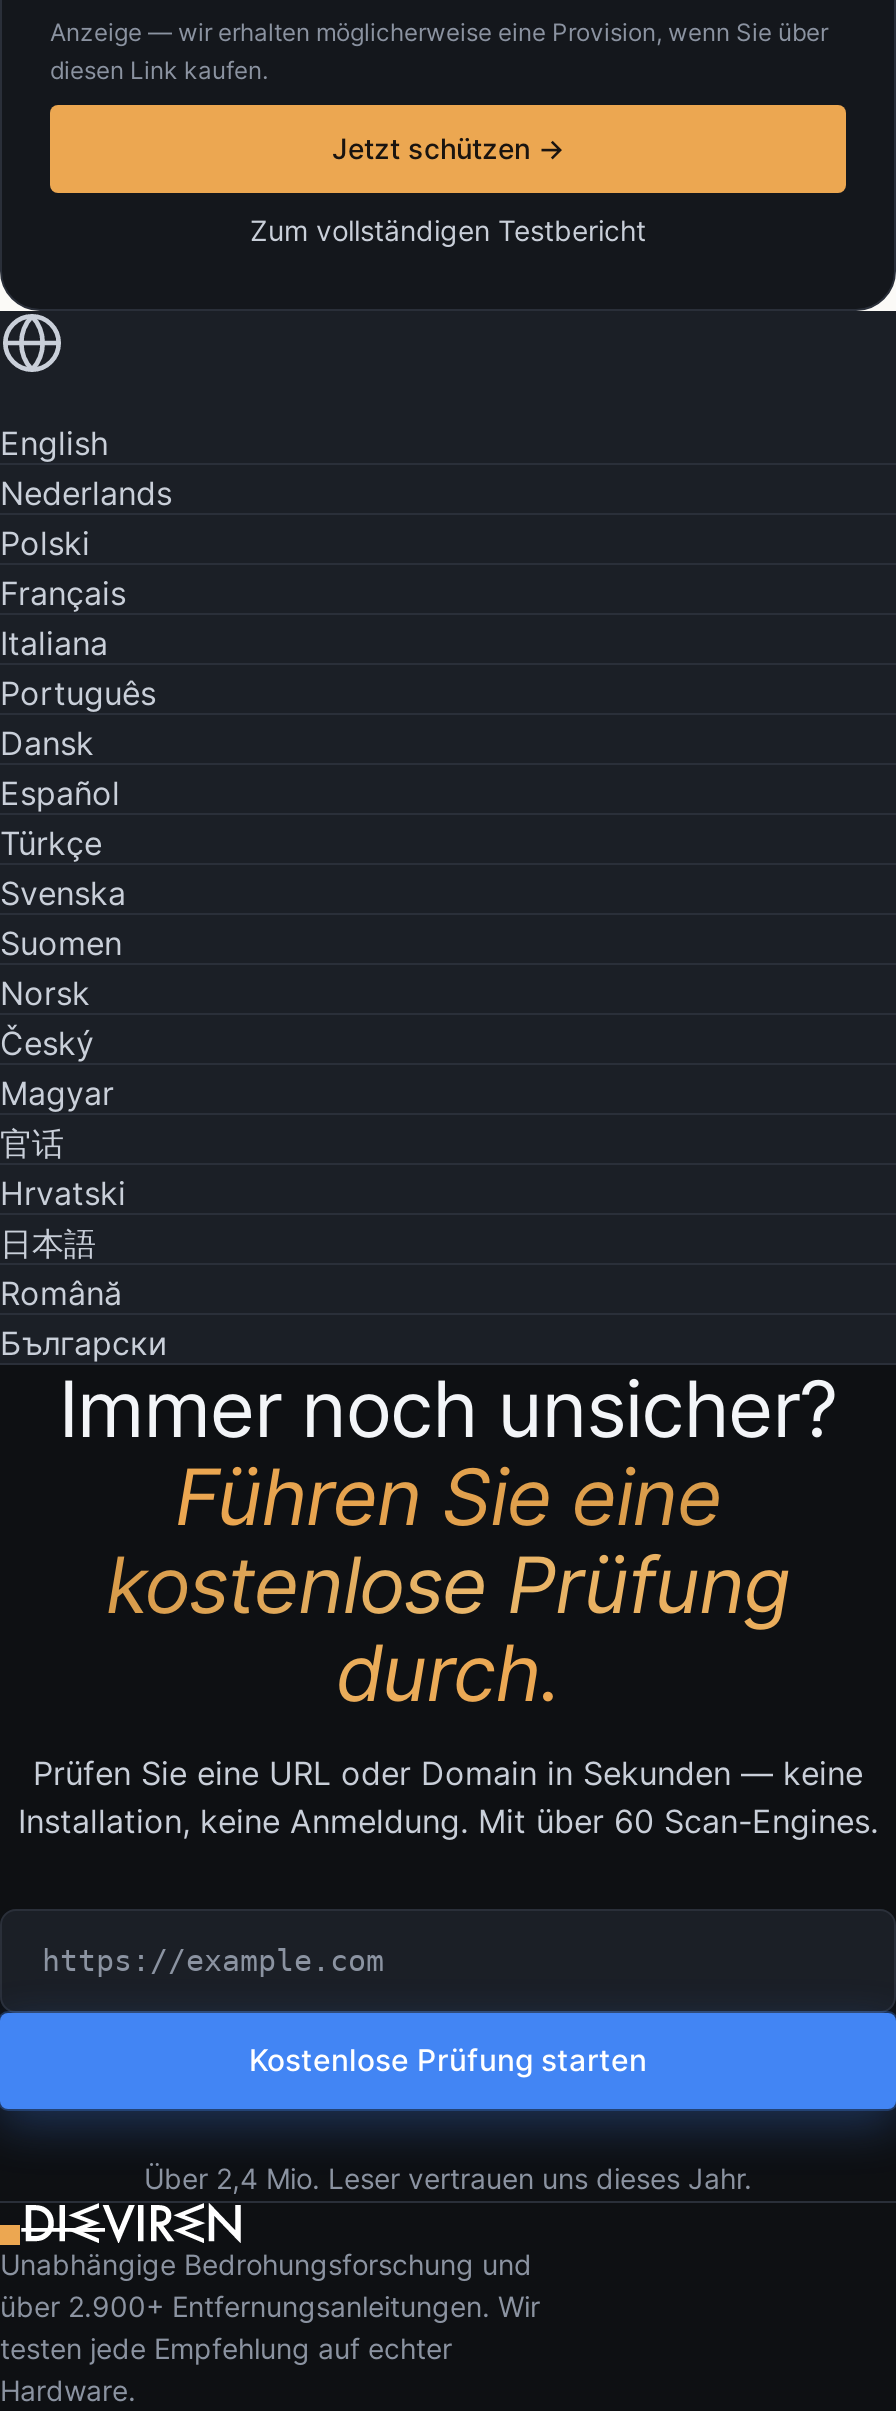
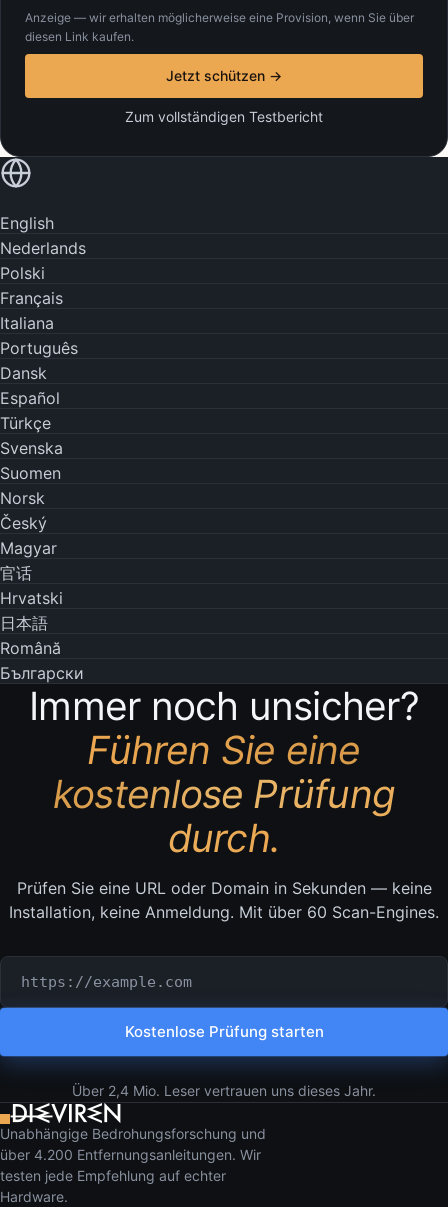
[0,2289,540,2323] über 2.900+ Entfernungsanleitungen. Wir -> [0,1146,261,1163] über 4.200 Entfernungsanleitungen. Wir

